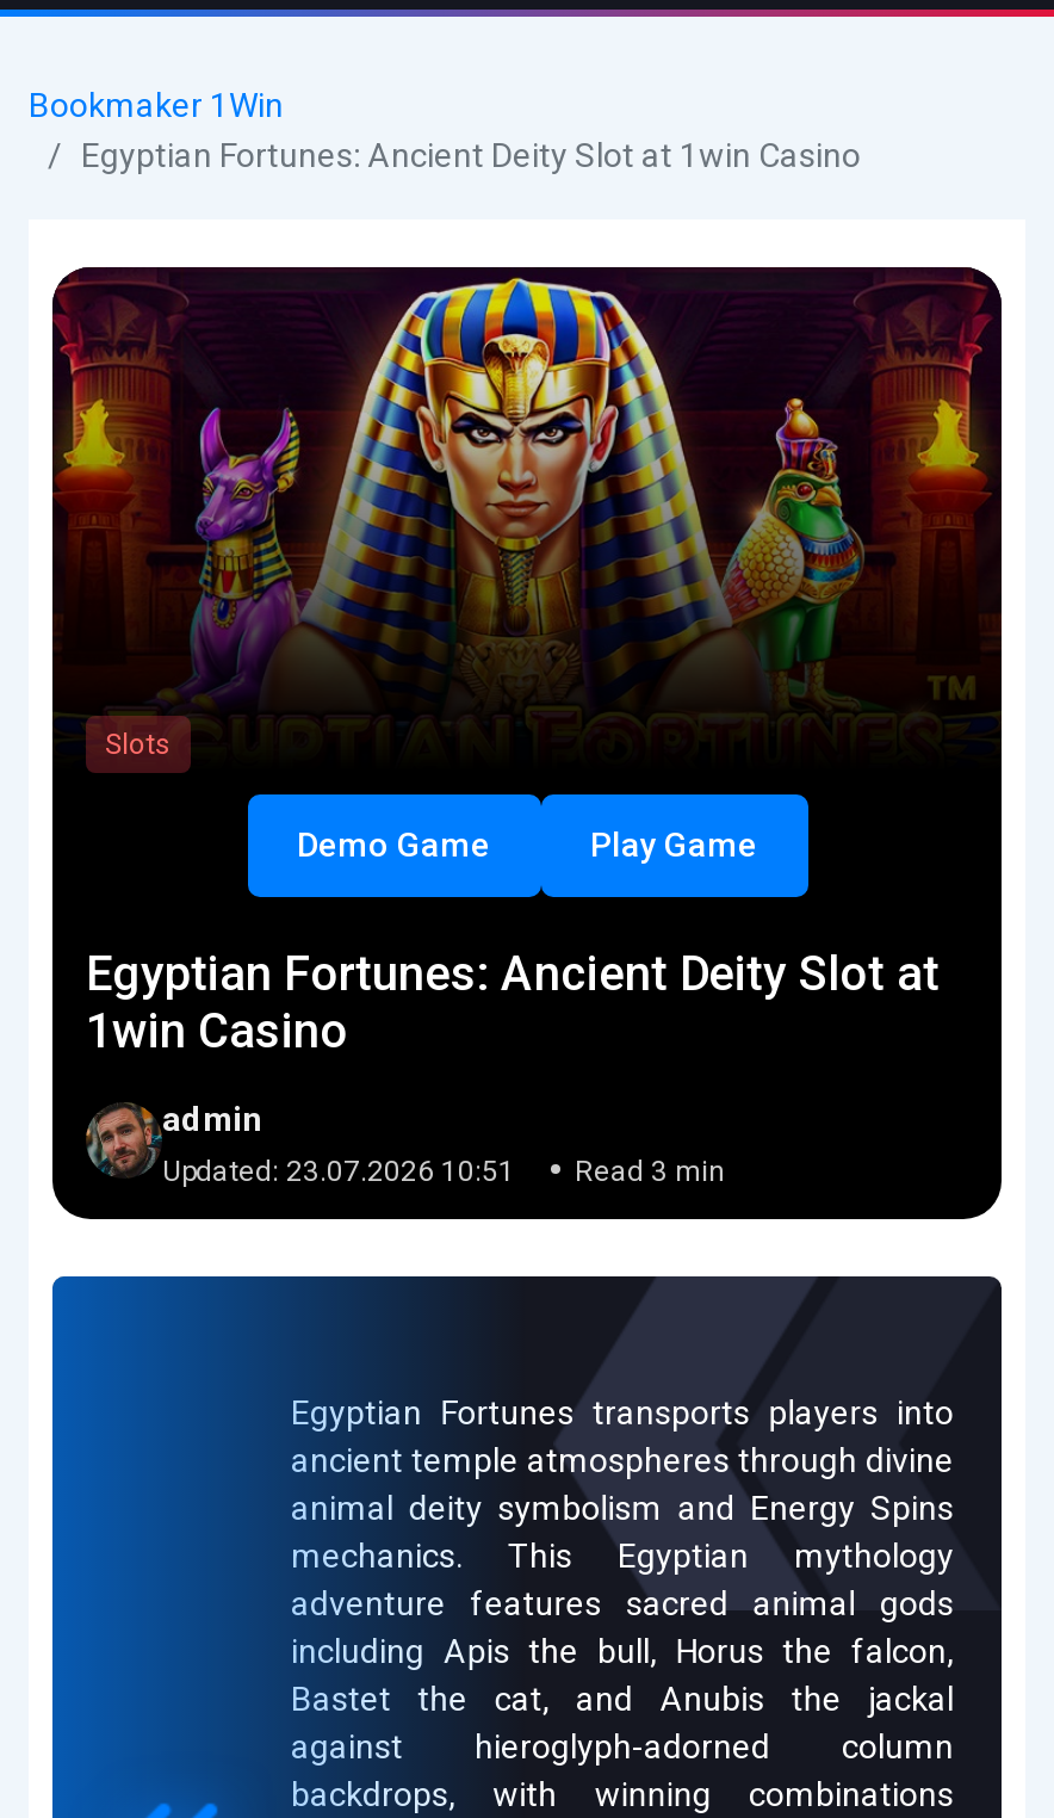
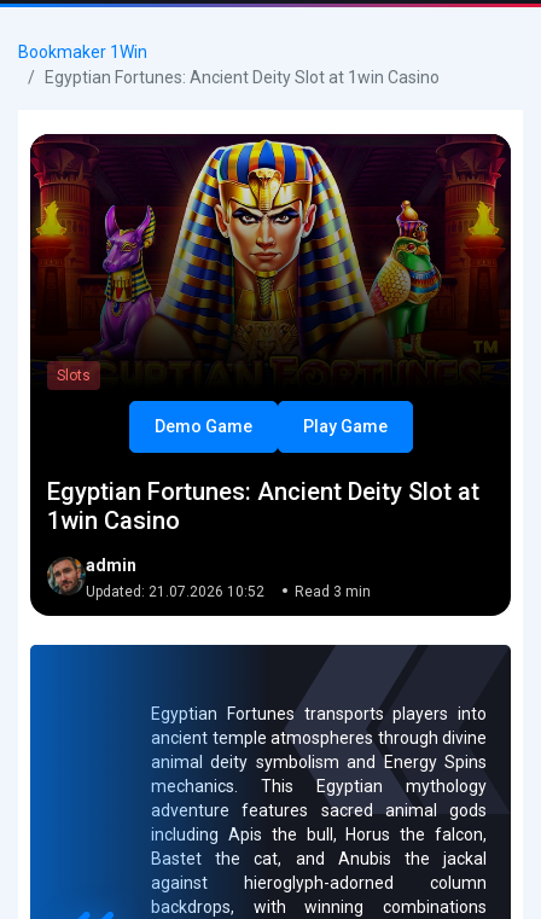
[162,1155,725,1188] Updated: 23.07.2026 10:51 Read 3 min -> [86,583,371,600] Updated: 21.07.2026 10:52 Read 3 min

